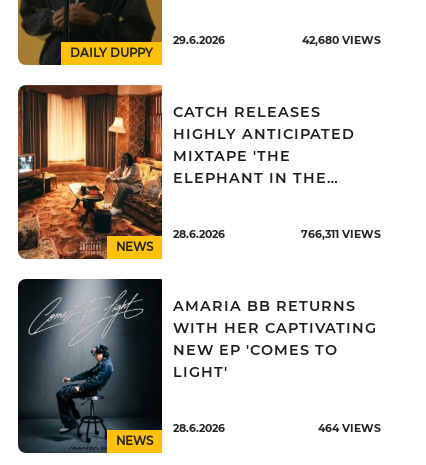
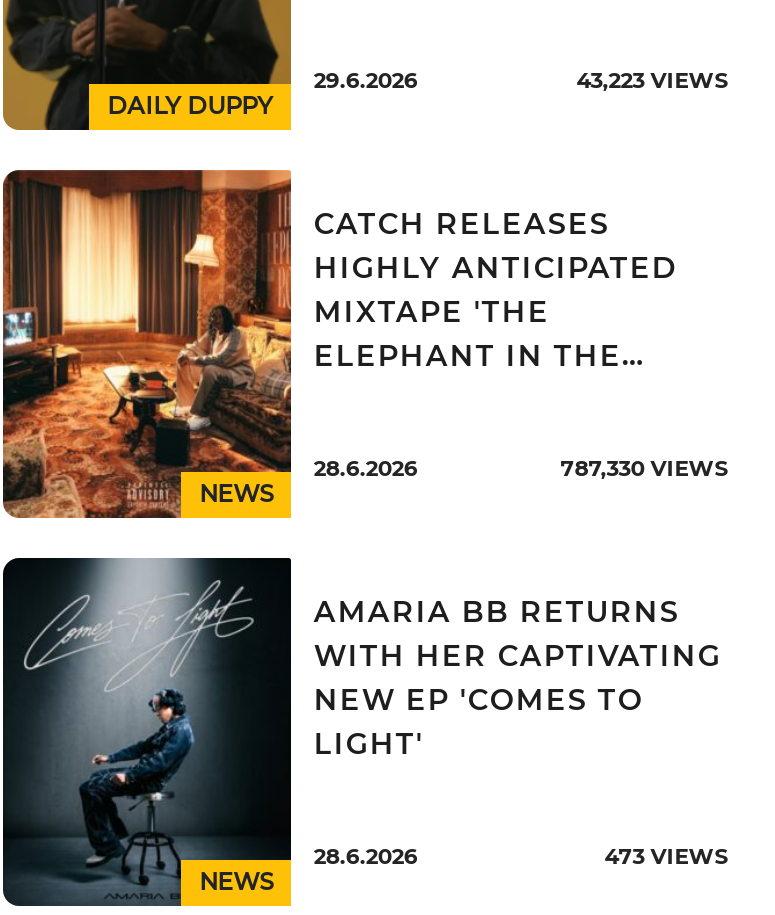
[302,34,381,47] 42,680 VIEWS -> [577,67,729,93] 43,223 VIEWS
[301,228,381,241] 766,311 VIEWS -> [561,455,729,481] 787,330 VIEWS
[318,422,381,435] 464 VIEWS -> [605,843,729,869] 473 VIEWS

